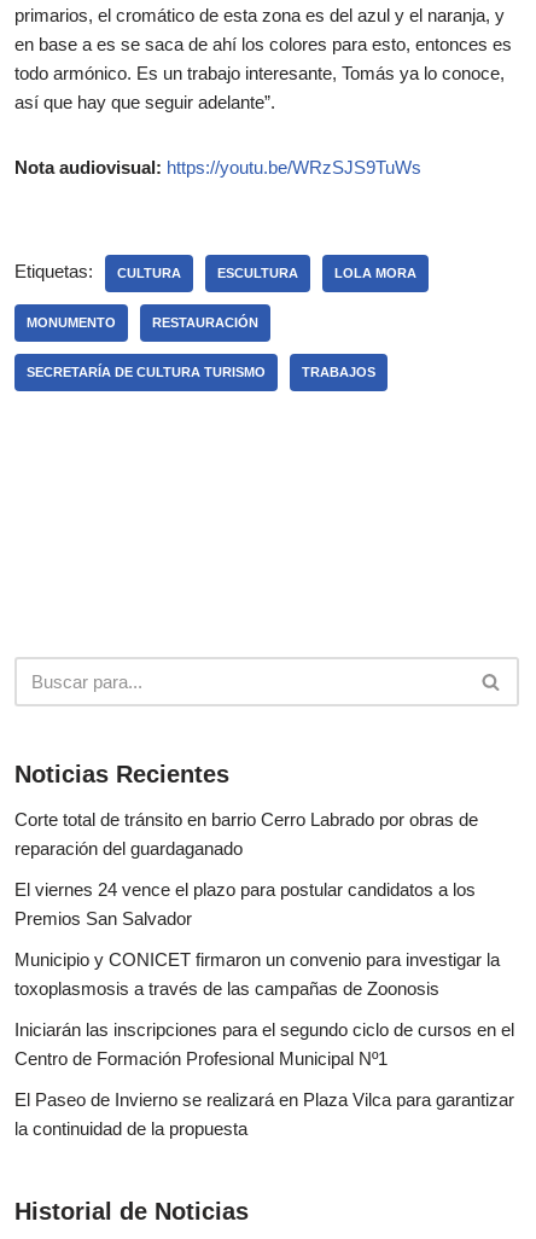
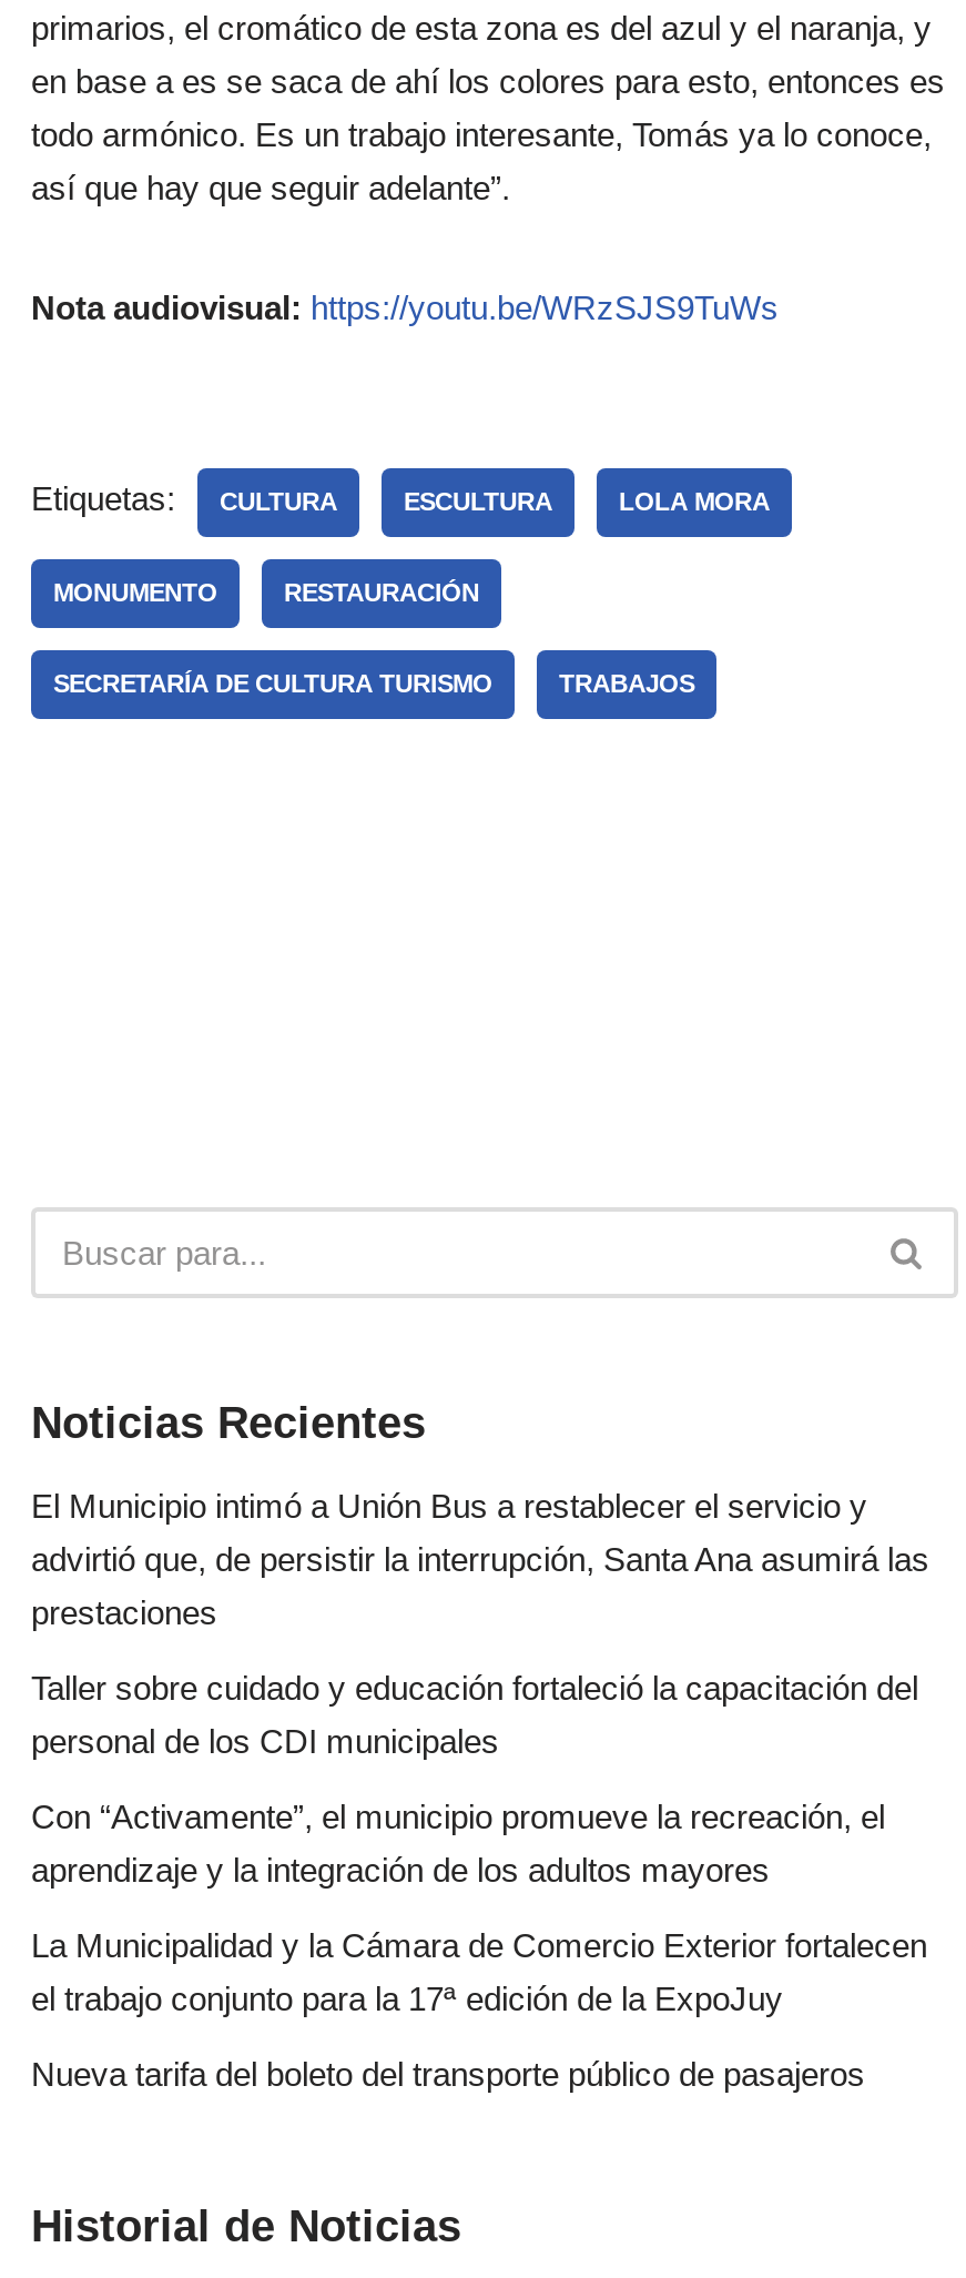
[14,809,478,859] Corte total de tránsito en barrio Cerro Labrado por obras de | reparación del guardaganado -> [31,1487,929,1632] El Municipio intimó a Unión Bus a restablecer el servicio y | advirtió que, de persistir la interrupción, Santa Ana asumirá las | prestaciones
[14,879,476,929] El viernes 24 vence el plazo para postular candidatos a los | Premios San Salvador -> [31,1669,918,1760] Taller sobre cuidado y educación fortaleció la capacitación del | personal de los CDI municipales
[14,949,500,999] Municipio y CONICET firmaron un convenio para investigar la | toxoplasmosis a través de las campañas de Zoonosis -> [31,1798,885,1889] Con “Activamente”, el municipio promueve la recreación, el | aprendizaje y la integración de los adultos mayores
[14,1019,514,1069] Iniciarán las inscripciones para el segundo ciclo de cursos en el | Centro de Formación Profesional Municipal Nº1 -> [31,1927,927,2018] La Municipalidad y la Cámara de Comercio Exterior fortalecen | el trabajo conjunto para la 17ª edición de la ExpoJuy
[14,1089,514,1139] El Paseo de Invierno se realizará en Plaza Vilca para garantizar | la continuidad de la propuesta -> [31,2055,865,2093] Nueva tarifa del boleto del transporte público de pasajeros

